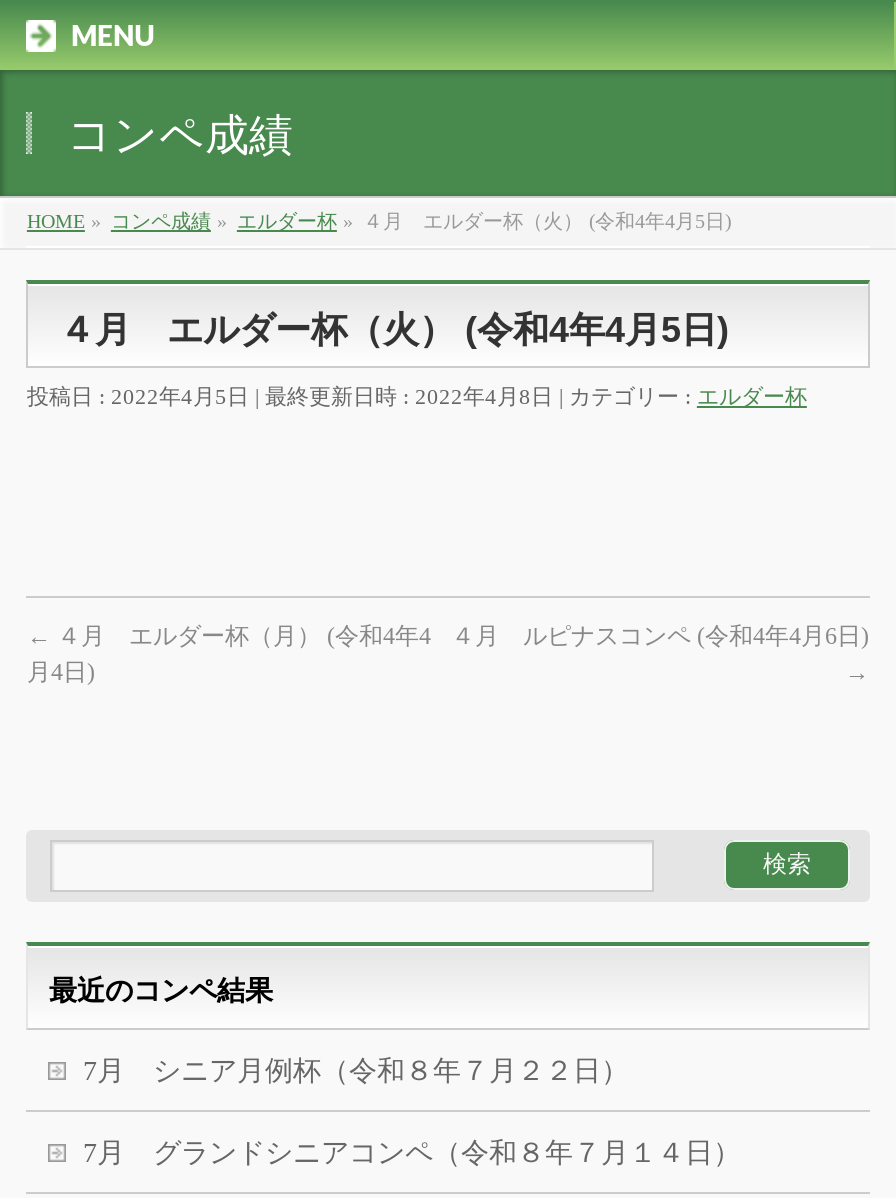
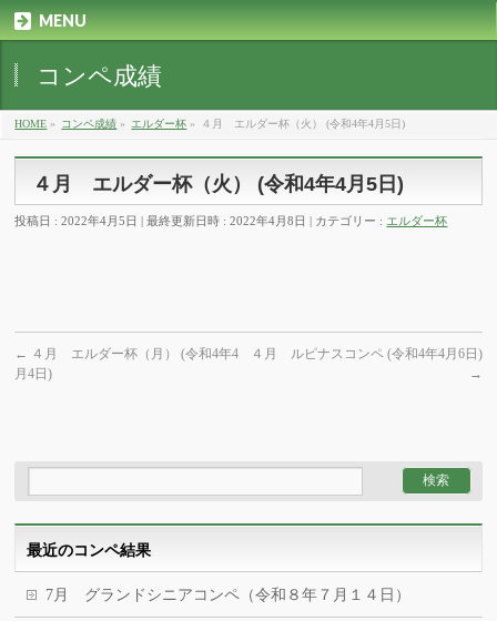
[83,1056,629,1086] 7月 シニア月例杯（令和８年７月２２日） -> none

